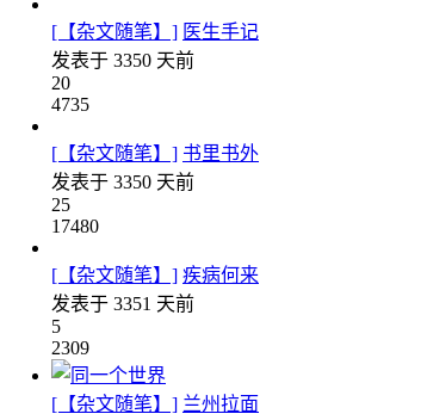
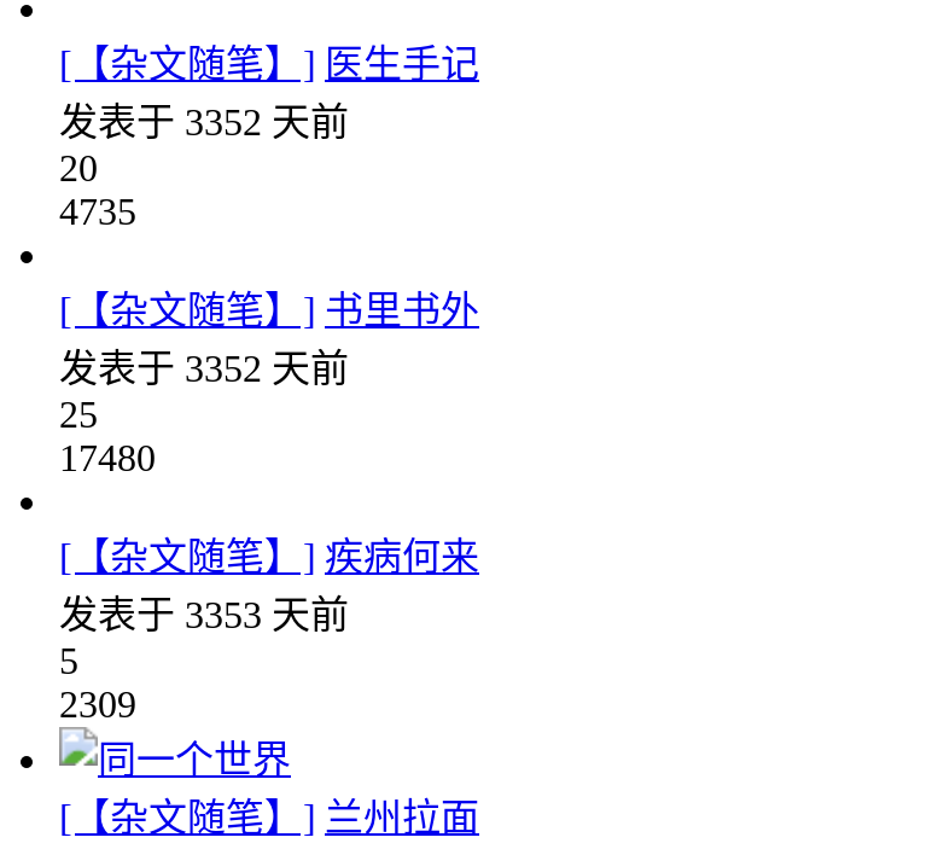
[51,50,194,70] 发表于 3350 天前 -> [59,101,349,142] 发表于 3352 天前
[51,172,194,192] 发表于 3350 天前 -> [59,348,349,389] 发表于 3352 天前
[51,293,194,314] 发表于 3351 天前 -> [59,594,349,635] 发表于 3353 天前

